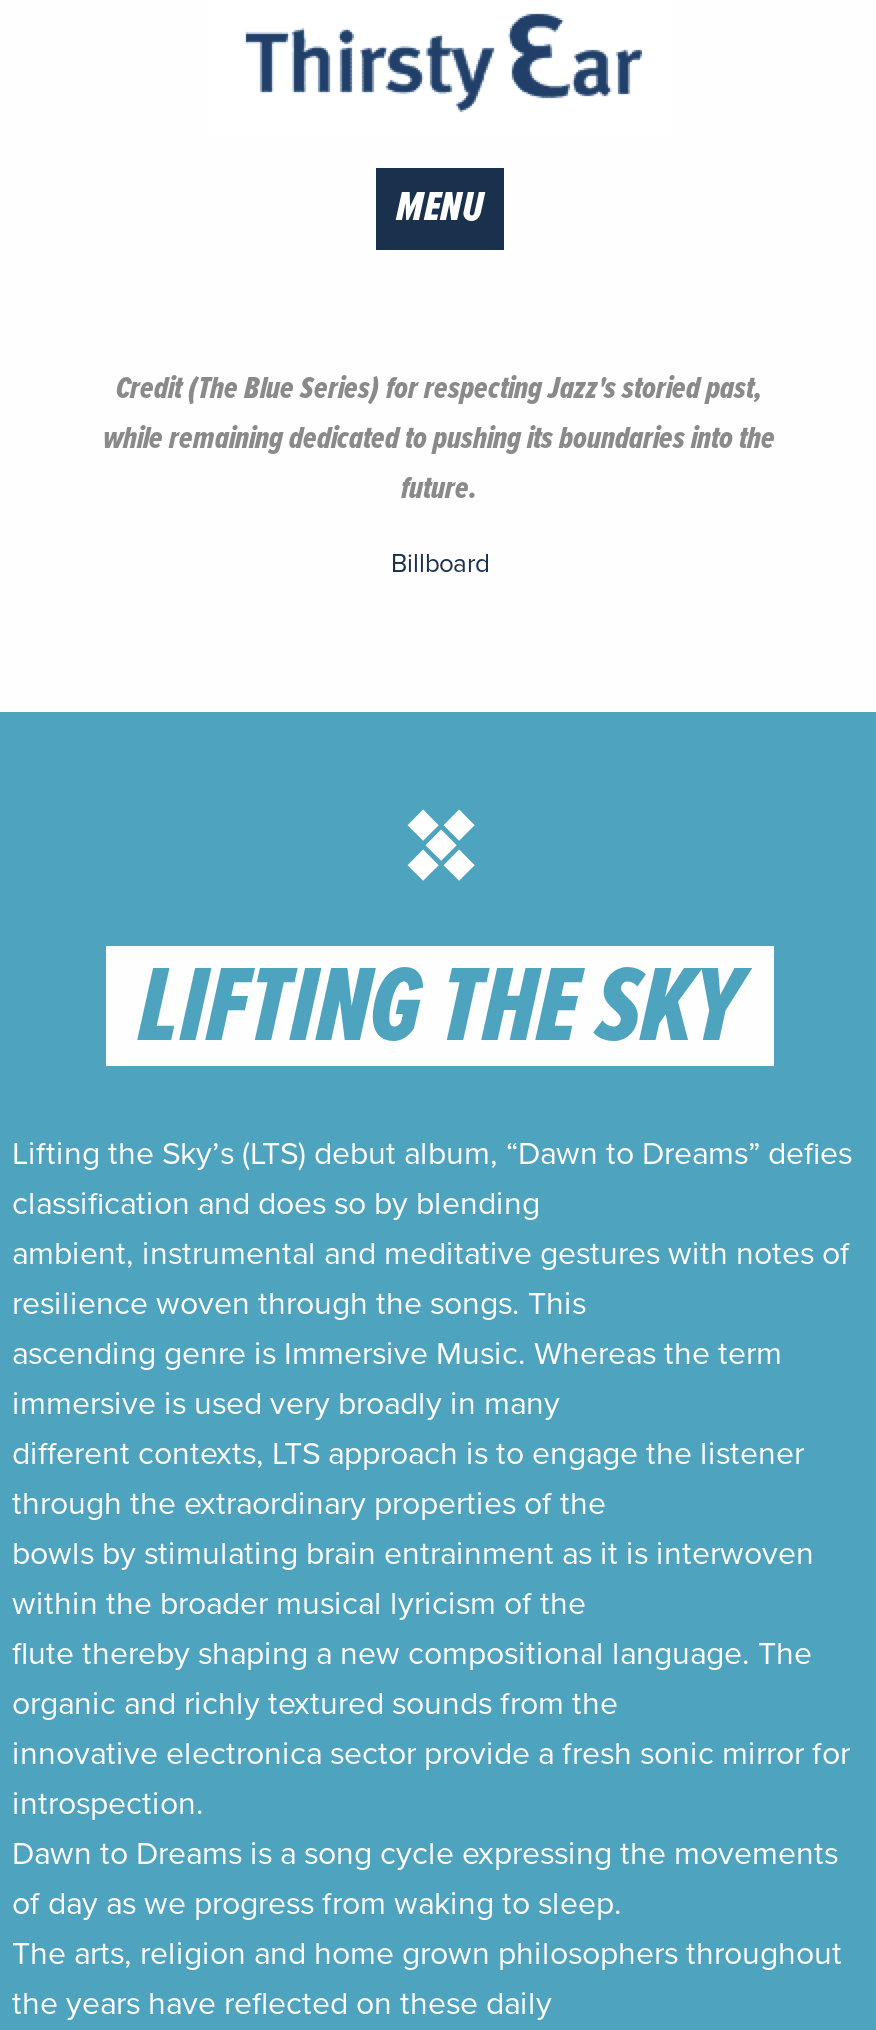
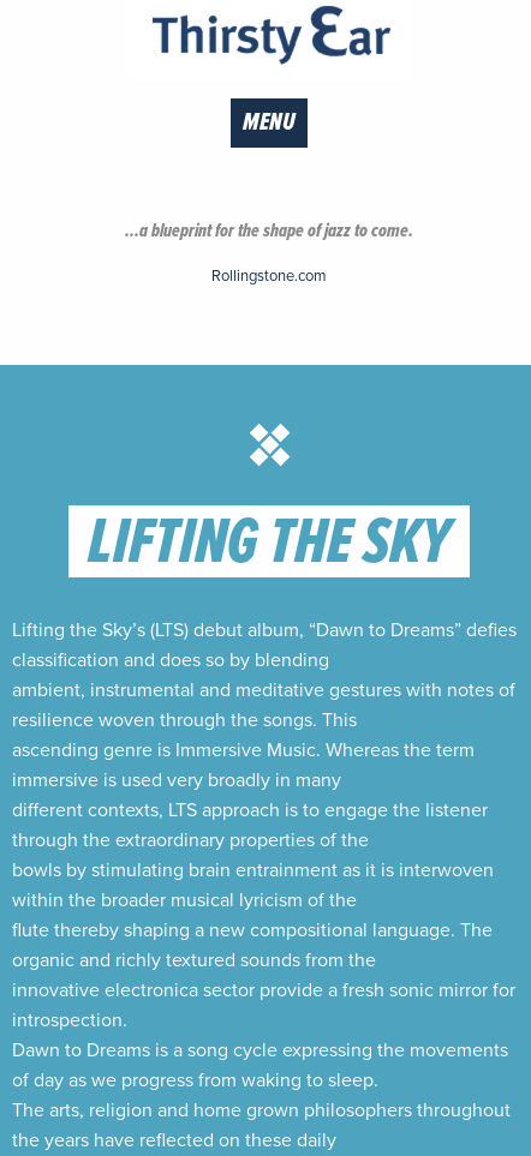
[103,368,775,510] Credit (The Blue Series) for respecting Jazz's storied past, | while remaining dedicated to pushing its boundaries into the | future. -> [124,218,413,244] ...a blueprint for the shape of jazz to come.
[391,548,489,580] Billboard -> [211,266,327,286] Rollingstone.com

